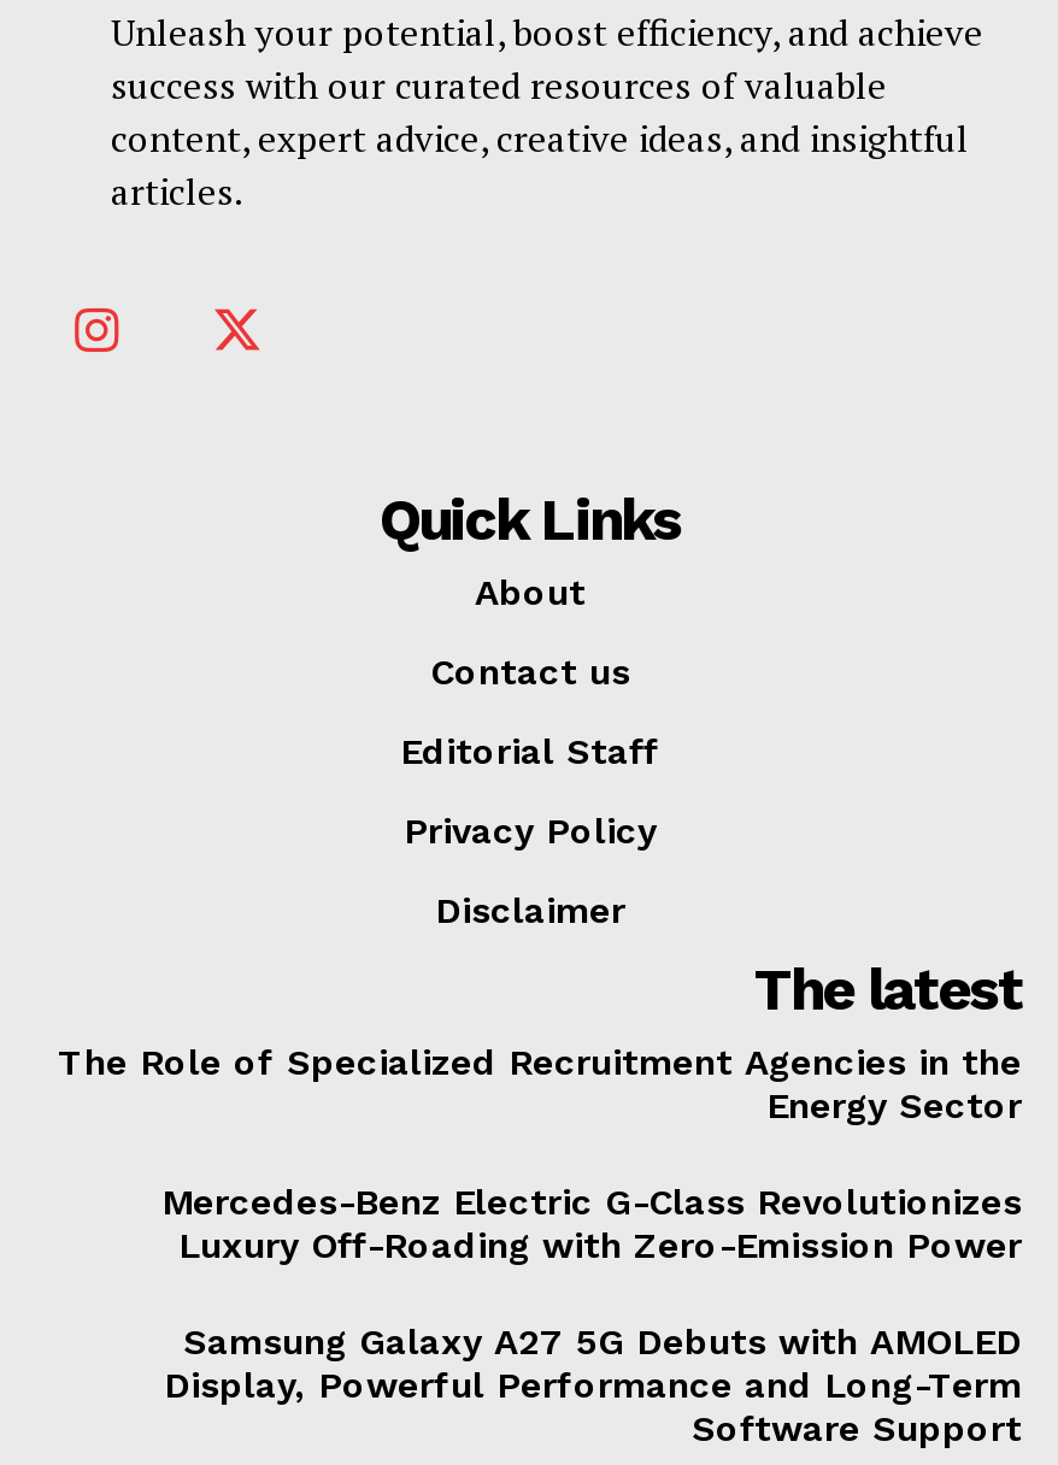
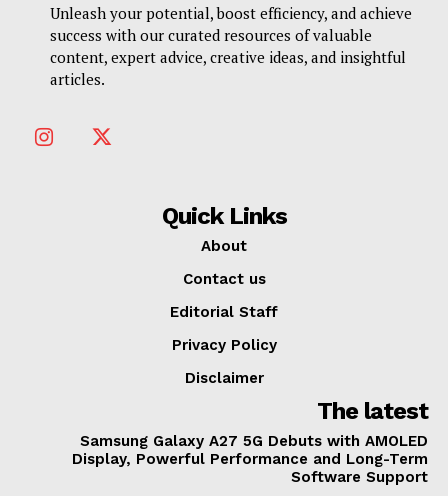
[58,1040,1022,1266] The Role of Specialized Recruitment Agencies in the | Energy Sector | Mercedes-Benz Electric G-Class Revolutionizes | Luxury Off-Roading with Zero-Emission Power -> none

